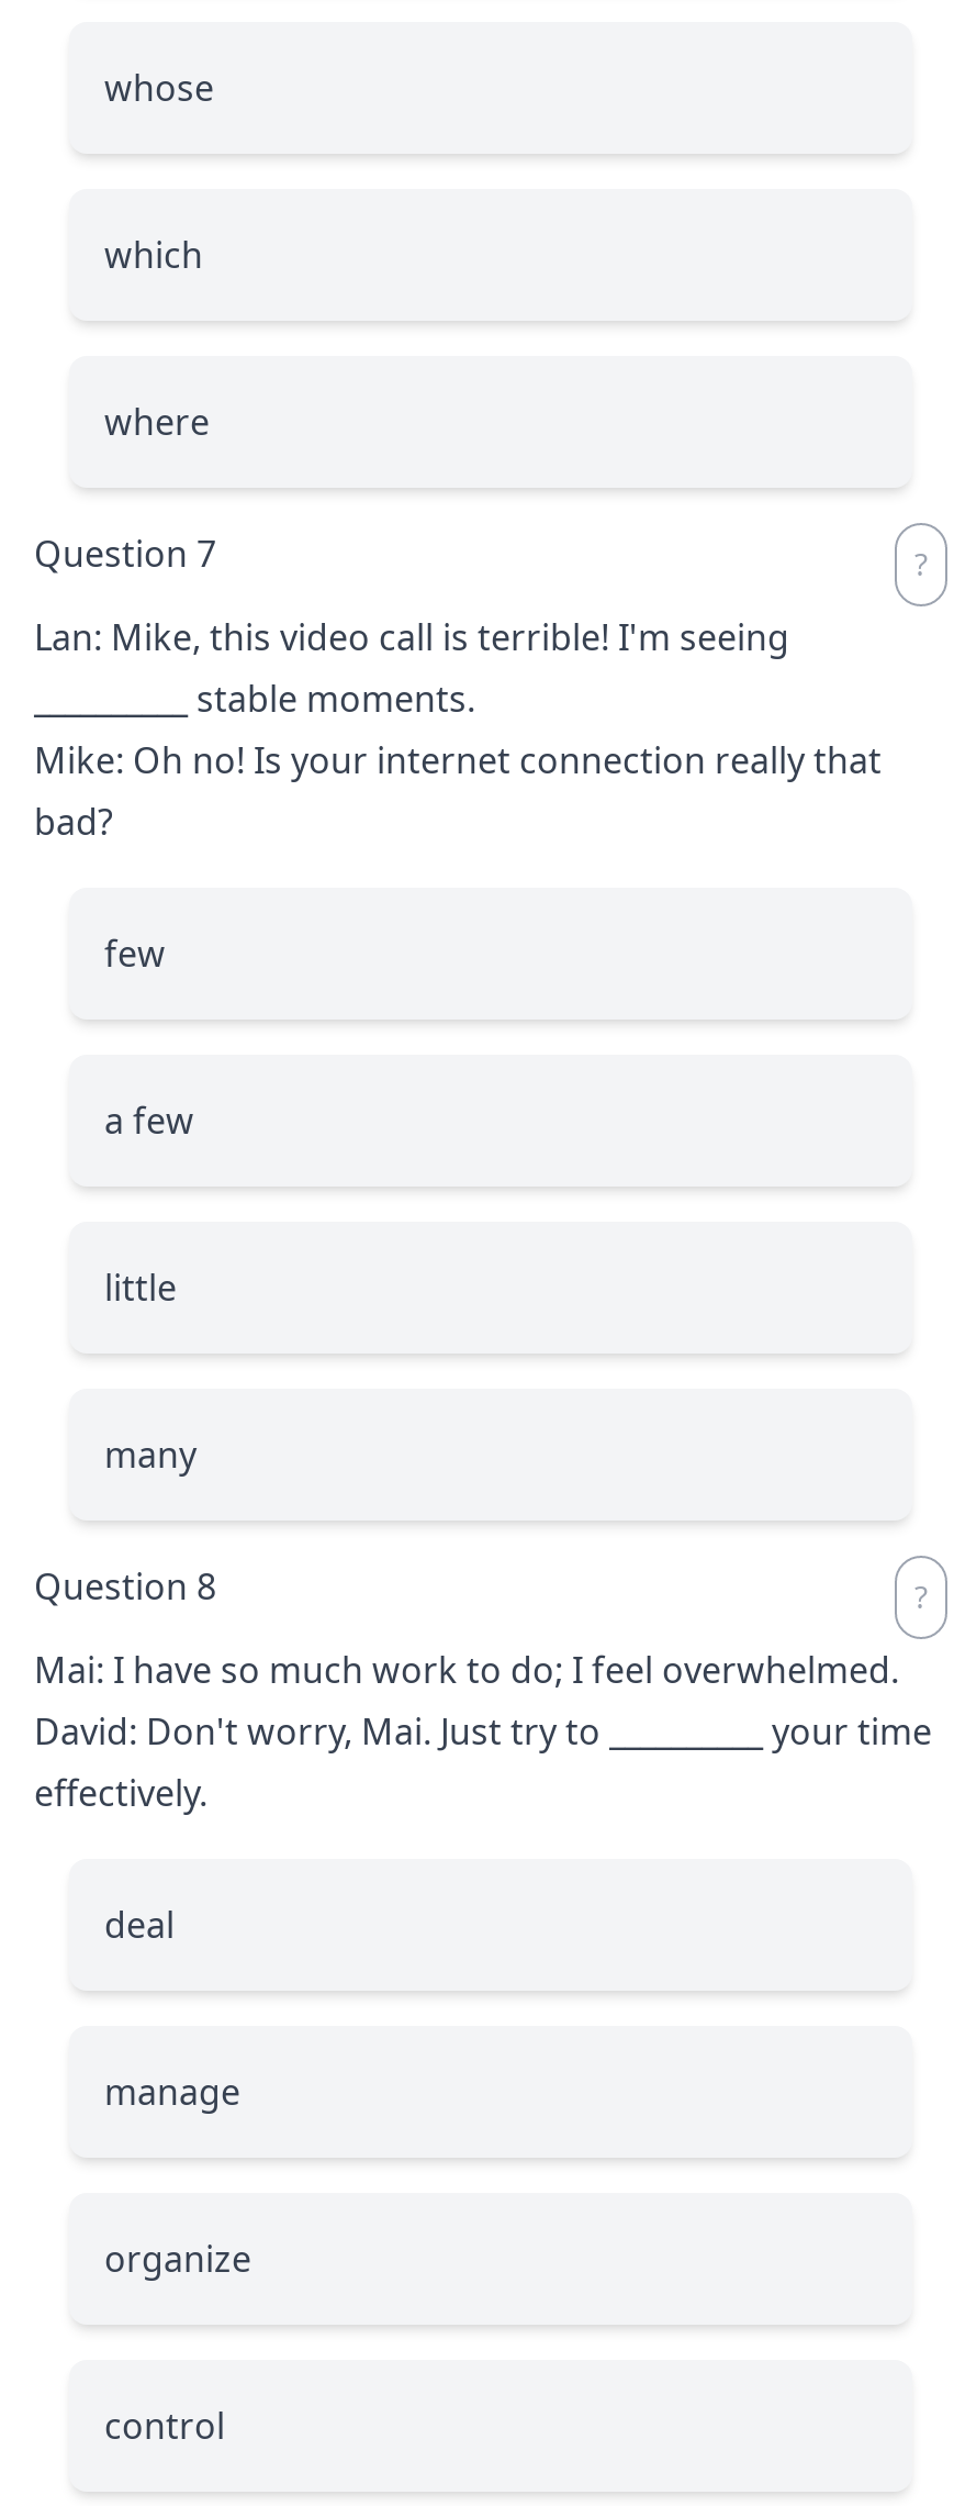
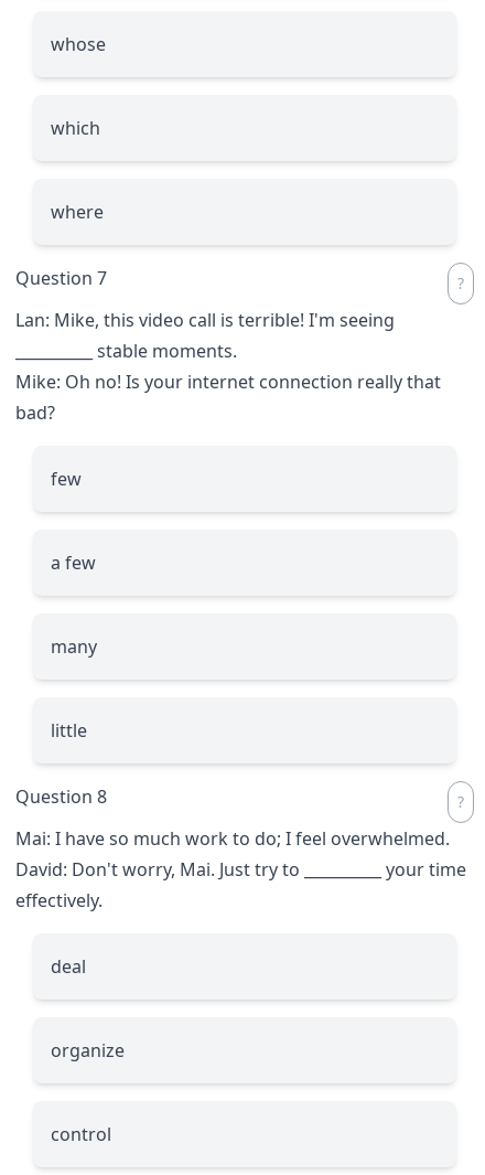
moved [104,1263,177,1311] -> [51,718,87,742]: little
[104,2067,240,2115] manage -> none

